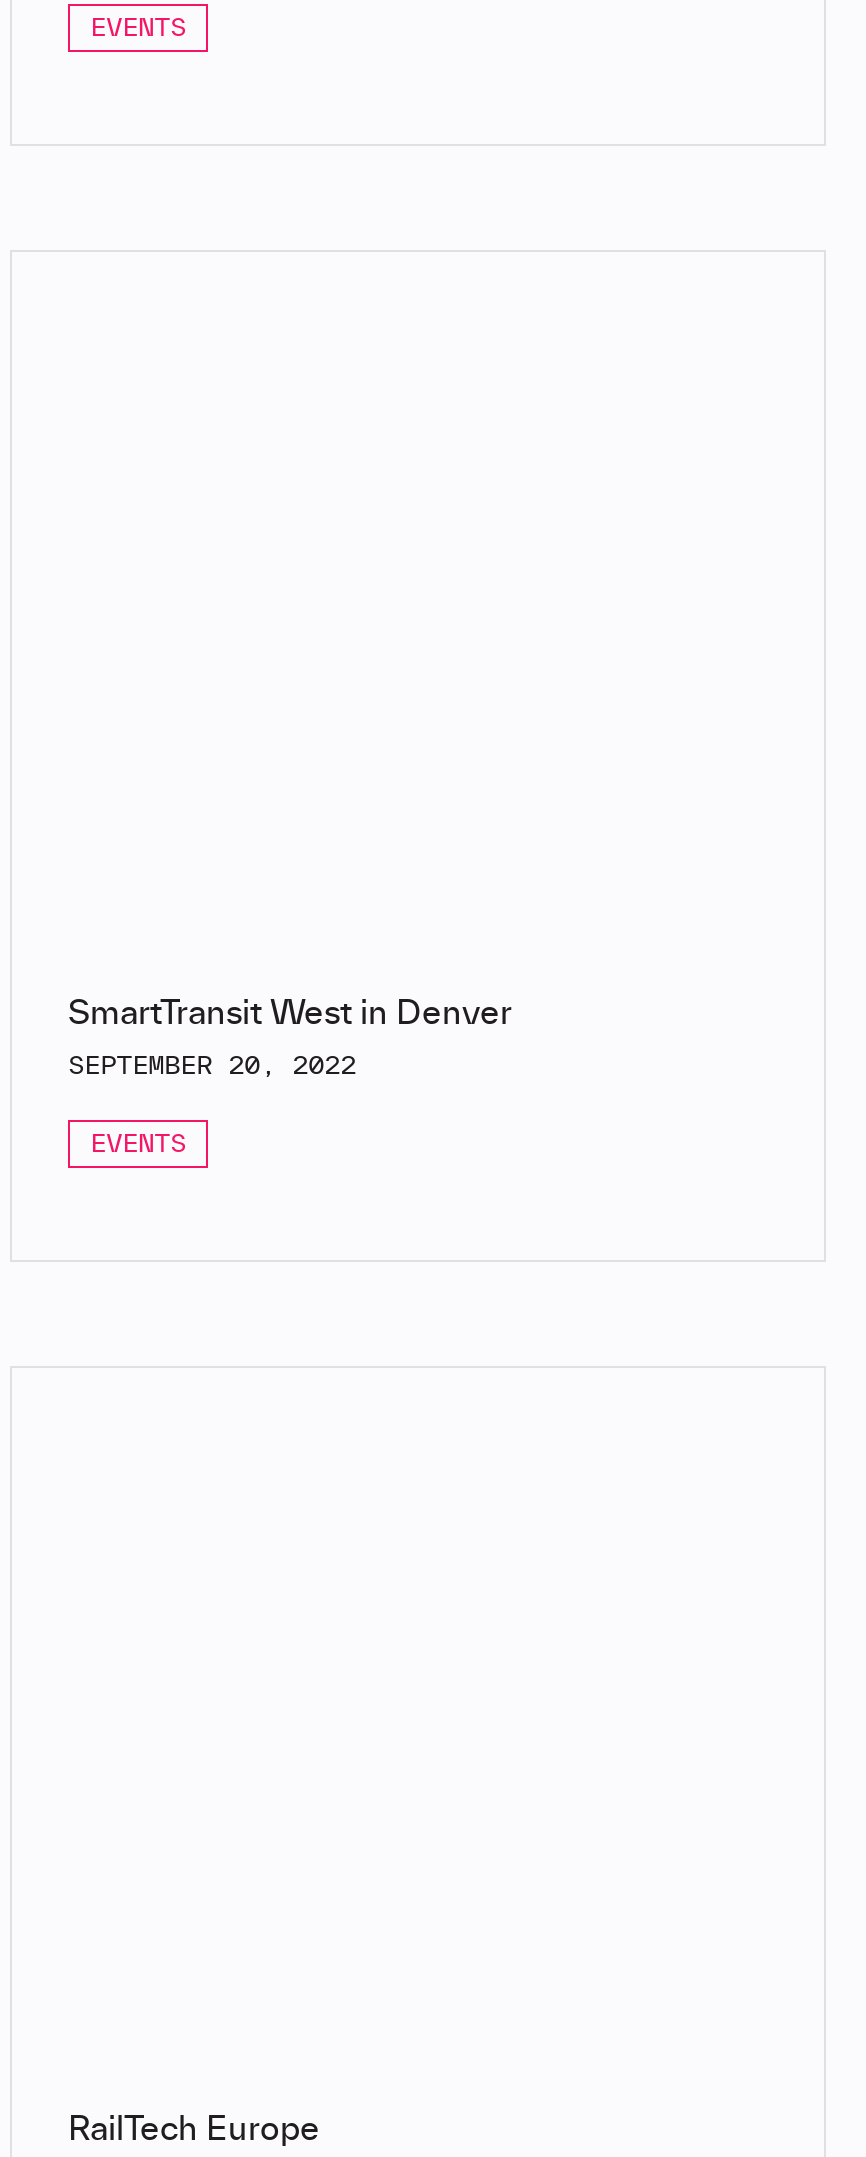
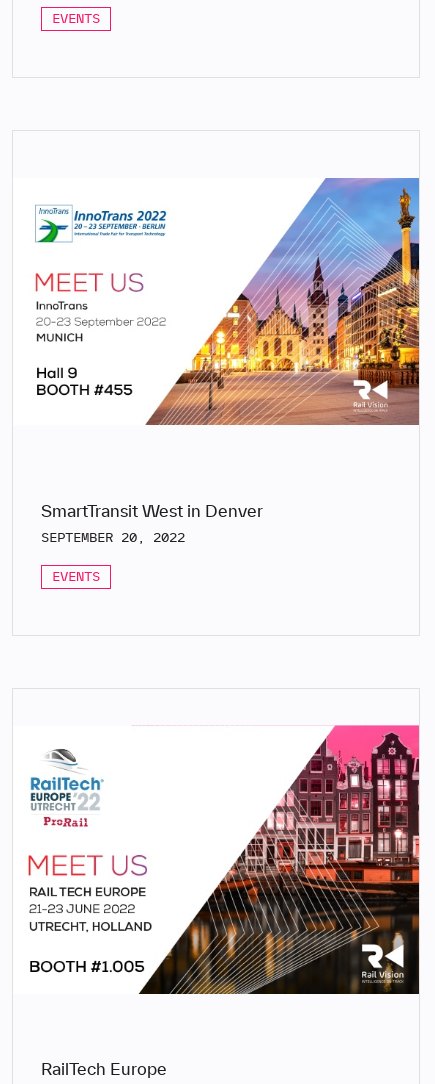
none -> [35,177,420,426] [image]
none -> [27,724,420,995] [image]

